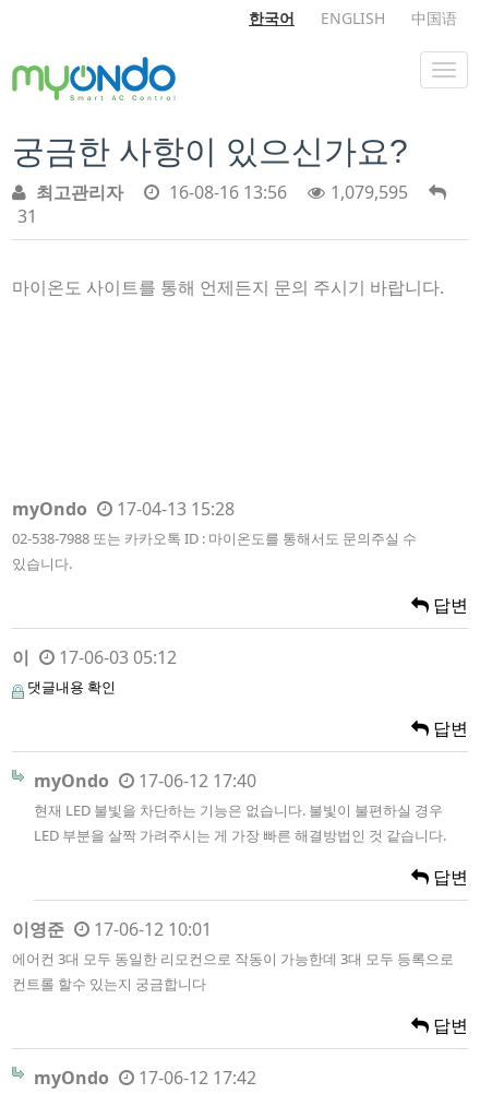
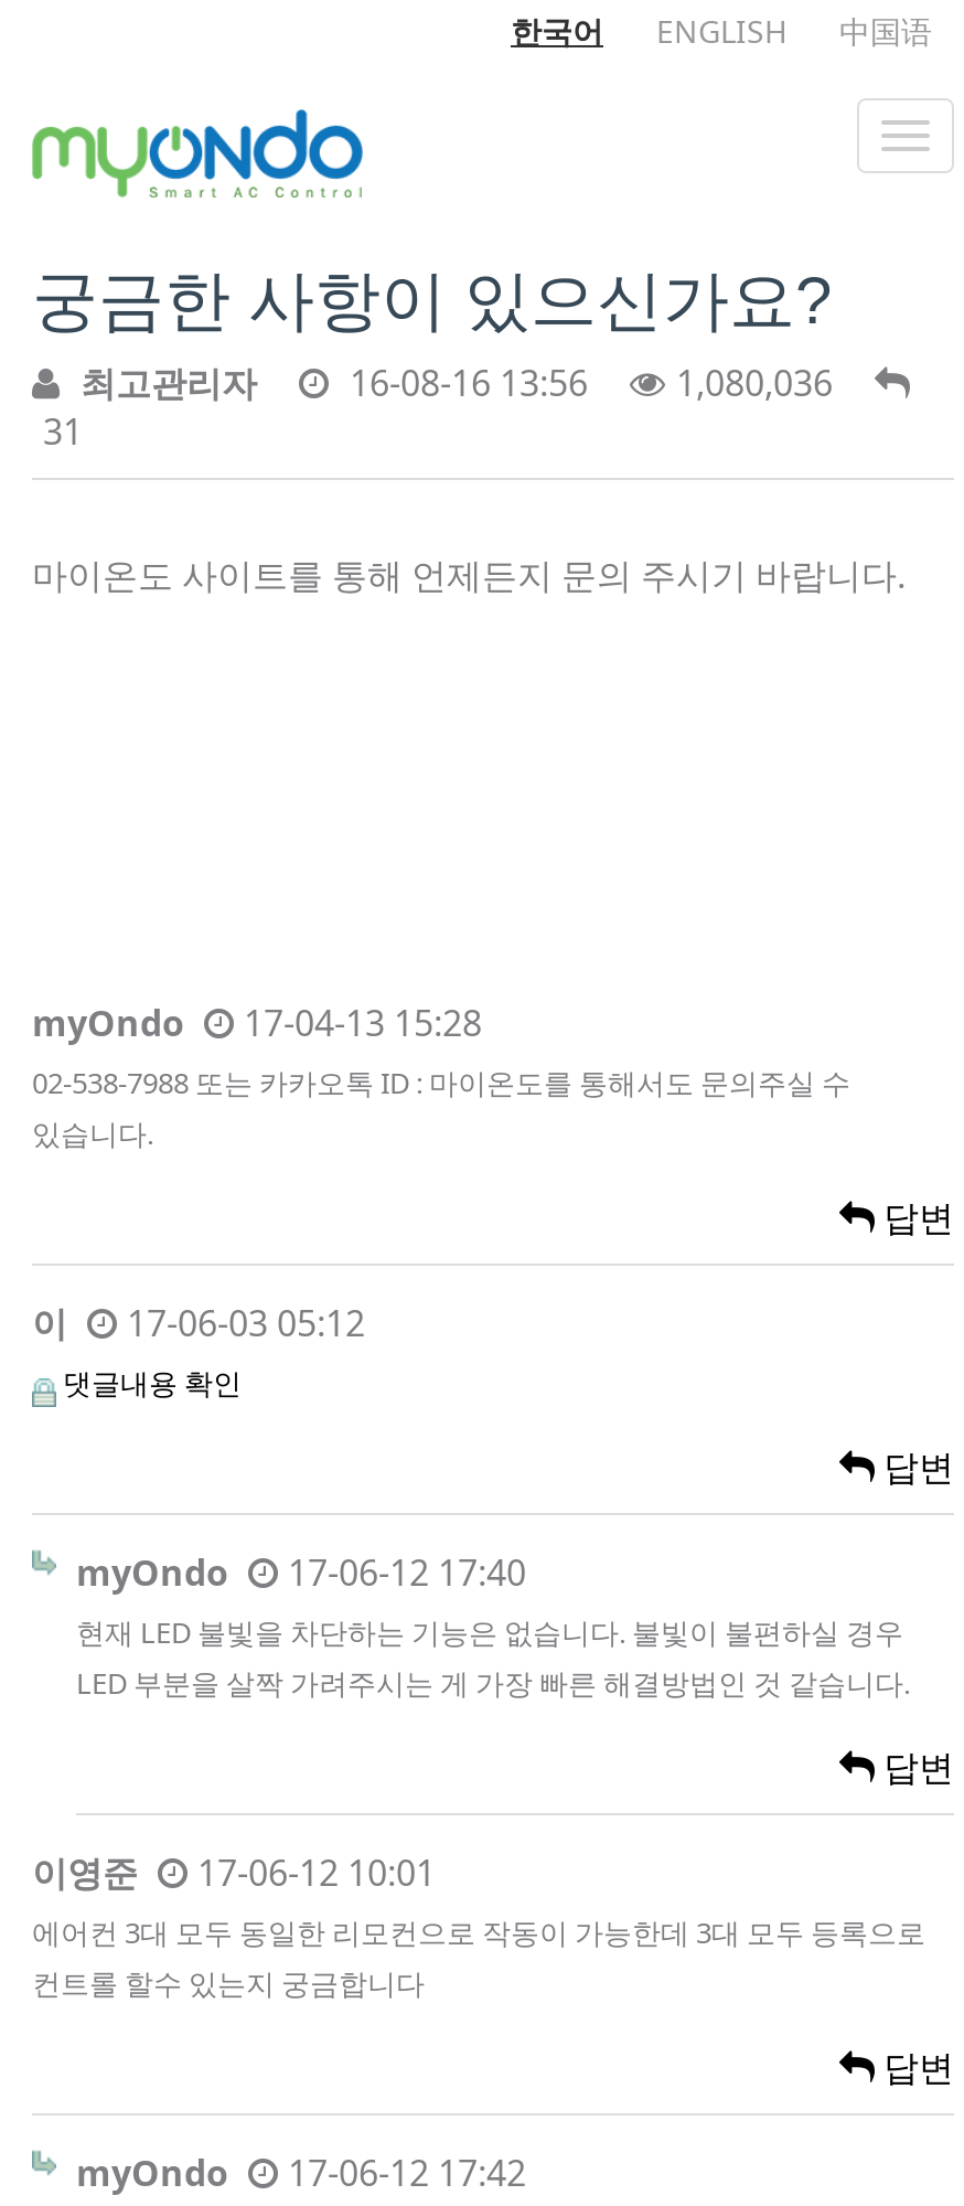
[36,180,408,204] 최고관리자 16-08-16 13:56 1,079,595 -> [81,359,833,408] 최고관리자 16-08-16 13:56 1,080,036

